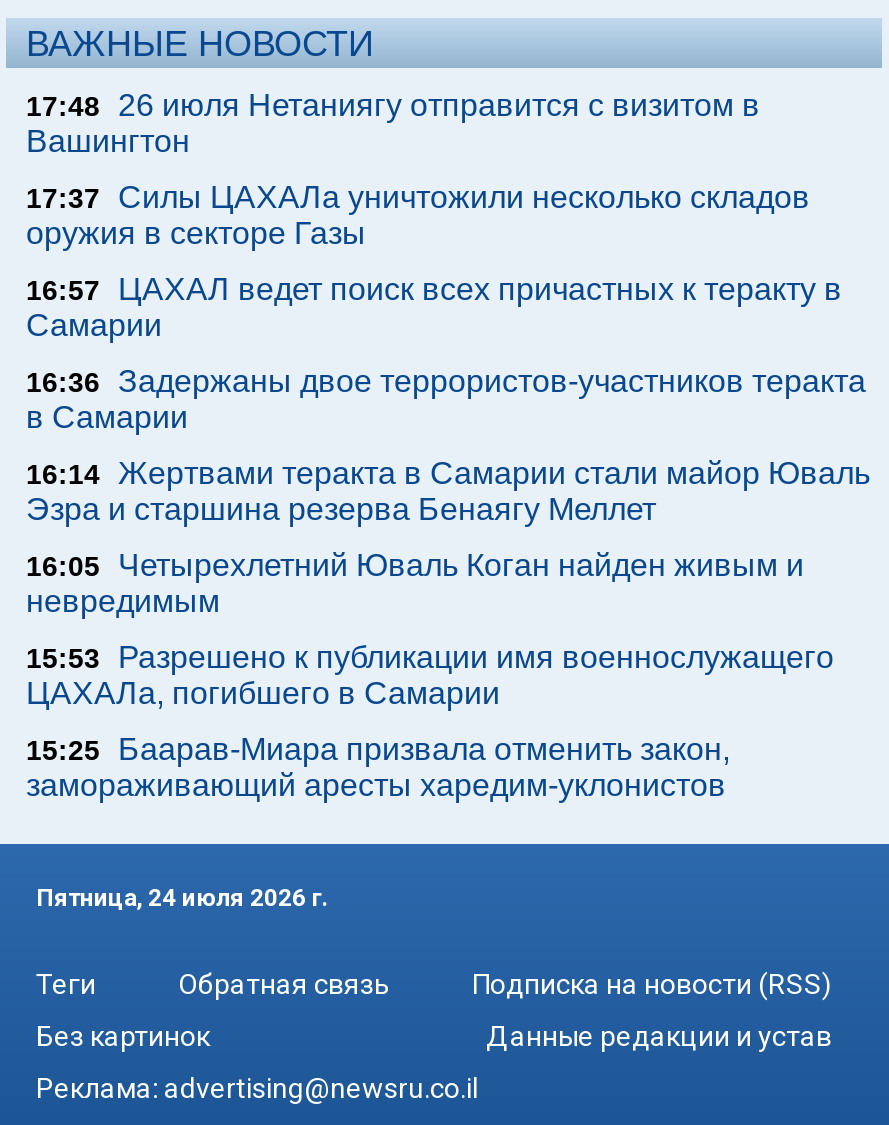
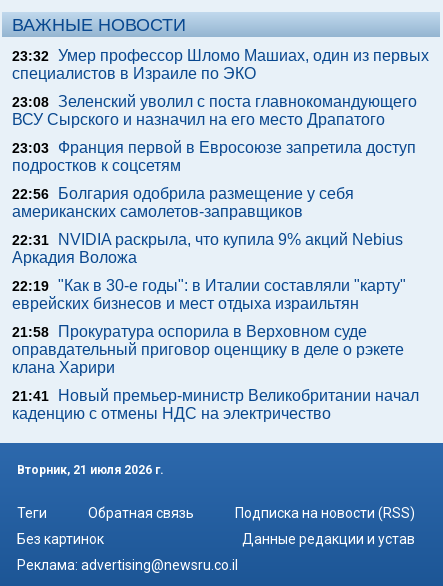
[26,88,760,158] 17:48 26 июля Нетаниягу отправится с визитом в | Вашингтон -> [12,47,429,82] 23:32 Умер профессор Шломо Машиах, один из первых | специалистов в Израиле по ЭКО
[26,180,810,250] 17:37 Силы ЦАХАЛа уничтожили несколько складов | оружия в секторе Газы -> [12,93,417,128] 23:08 Зеленский уволил с поста главнокомандующего | ВСУ Сырского и назначил на его место Драпатого
[26,272,842,342] 16:57 ЦАХАЛ ведет поиск всех причастных к теракту в | Самарии -> [12,139,416,174] 23:03 Франция первой в Евросоюзе запретила доступ | подростков к соцсетям
[26,364,866,434] 16:36 Задержаны двое террористов-участников теракта | в Самарии -> [12,185,354,220] 22:56 Болгария одобрила размещение у себя | американских самолетов-заправщиков
[26,456,870,526] 16:14 Жертвами теракта в Самарии стали майор Юваль | Эзра и старшина резерва Бенаягу Меллет -> [12,231,403,266] 22:31 NVIDIA раскрыла, что купила 9% акций Nebius | Аркадия Воложа
[26,548,804,618] 16:05 Четырехлетний Юваль Коган найден живым и | невредимым -> [12,277,406,312] 22:19 "Как в 30-е годы": в Италии составляли "карту" | еврейских бизнесов и мест отдыха израильтян
[26,640,834,710] 15:53 Разрешено к публикации имя военнослужащего | ЦАХАЛа, погибшего в Самарии -> [12,323,404,376] 21:58 Прокуратура оспорила в Верховном суде | оправдательный приговор оценщику в деле о рэкете | клана Харири
[26,732,730,802] 15:25 Баарав-Миара призвала отменить закон, | замораживающий аресты харедим-уклонистов -> [12,387,419,422] 21:41 Новый премьер-министр Великобритании начал | каденцию с отмены НДС на электричество
[36,884,330,912] Пятница, 24 июля 2026 г. -> [17,463,164,477] Вторник, 21 июля 2026 г.

